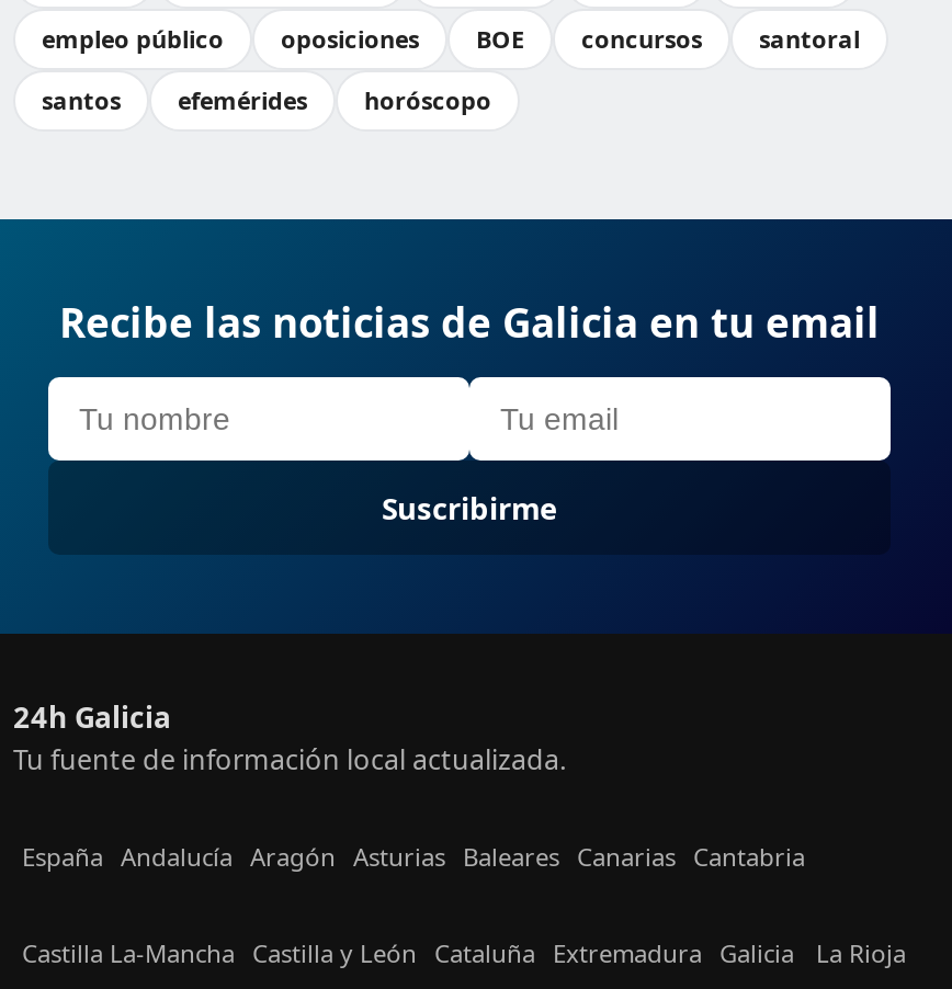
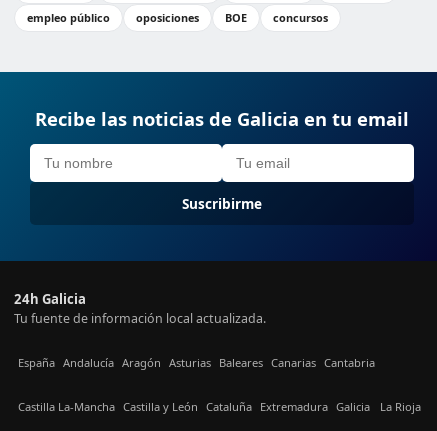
[42,22,860,116] santoral | santos | efemérides | horóscopo -> none

